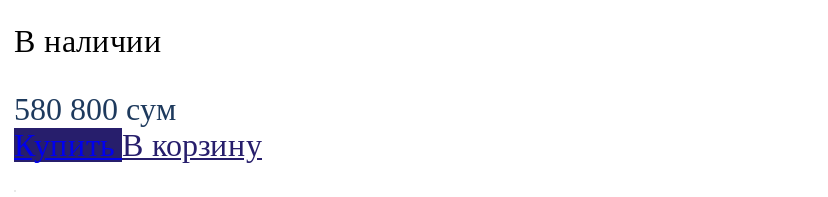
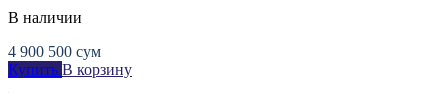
[14,92,176,126] 580 800 сум -> [8,43,101,60] 4 900 500 сум

